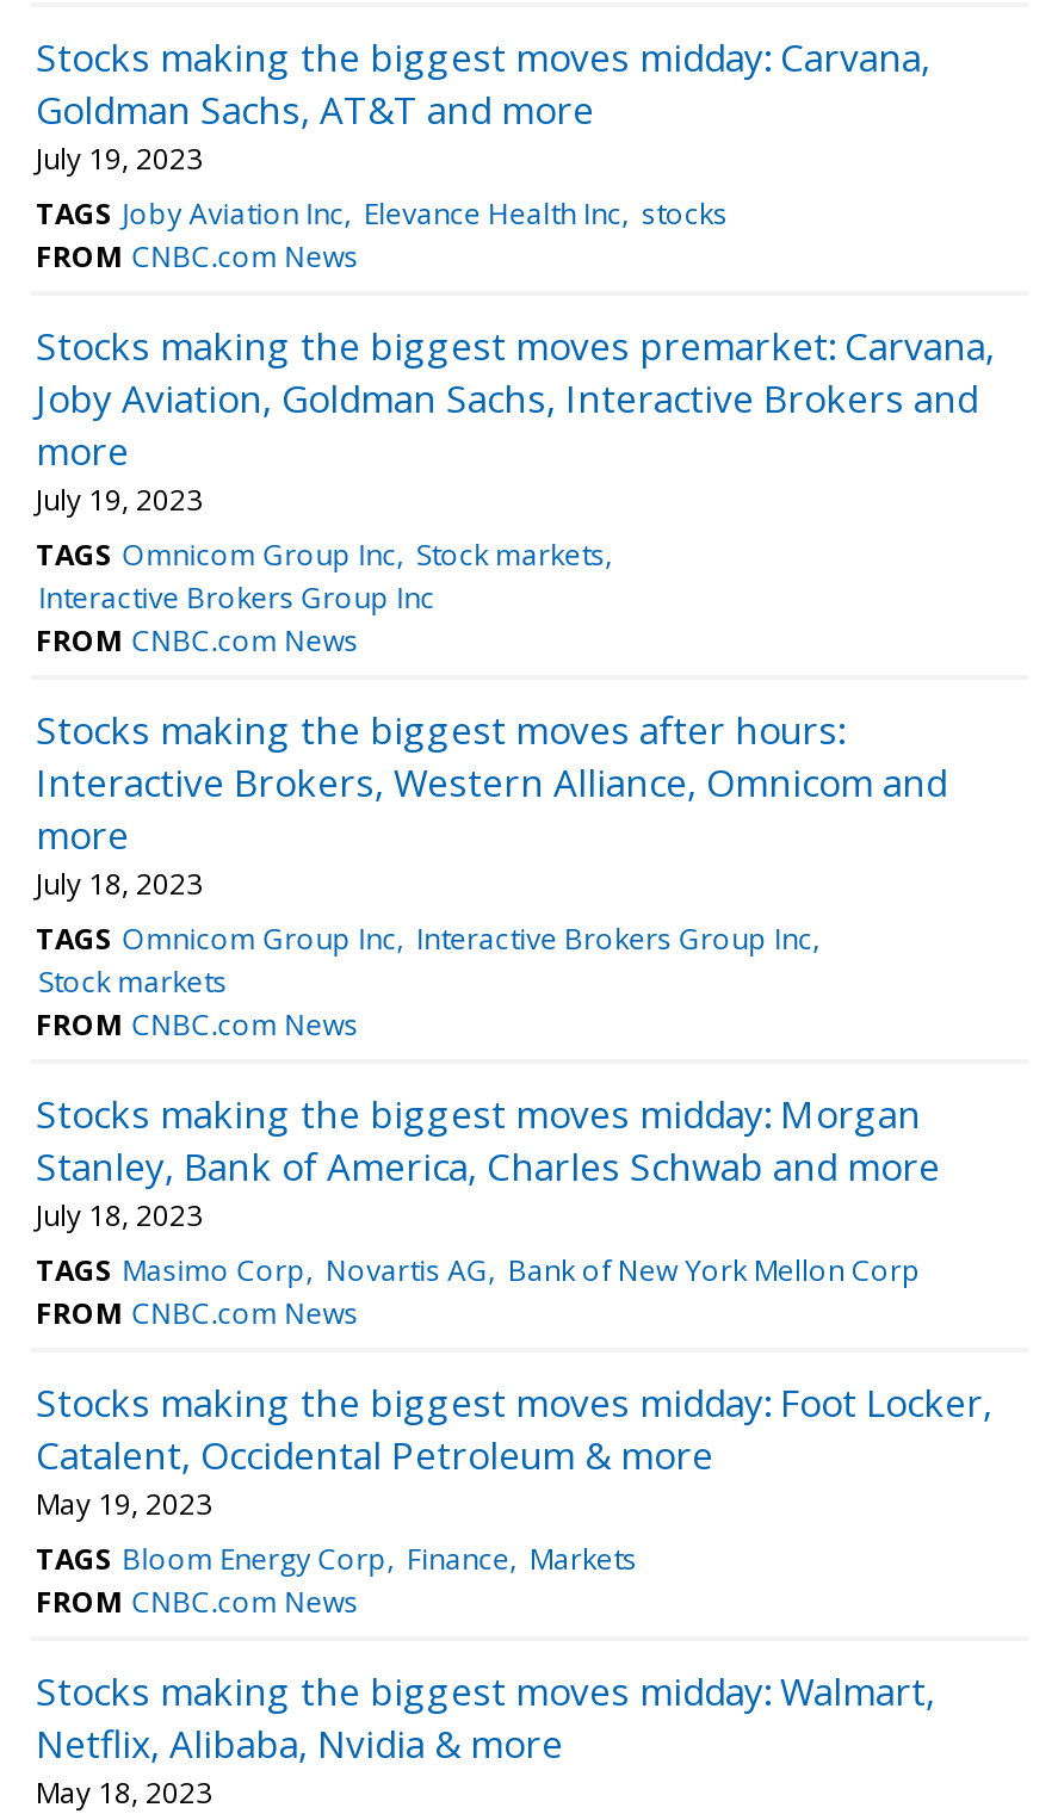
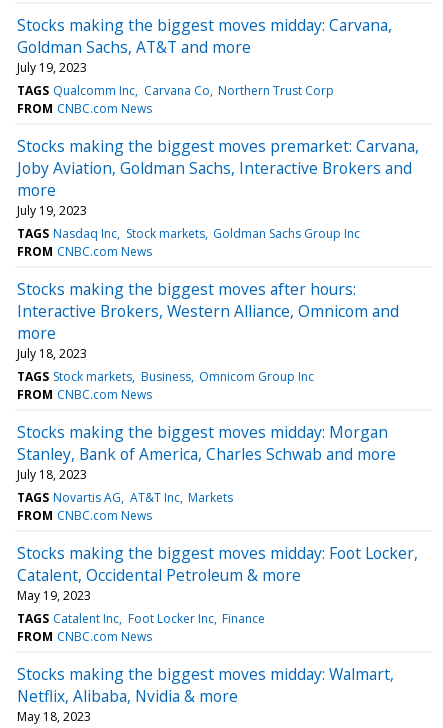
[36,193,727,233] TAGS Joby Aviation Inc Elevance Health Inc stocks -> [17,82,334,99] TAGS Qualcomm Inc Carvana Co Northern Trust Corp
[36,534,605,617] TAGS Omnicom Group Inc Stock markets | Interactive Brokers Group Inc -> [17,225,360,242] TAGS Nasdaq Inc Stock markets Goldman Sachs Group Inc
[36,918,813,1001] TAGS Omnicom Group Inc Interactive Brokers Group Inc | Stock markets -> [17,368,314,385] TAGS Stock markets Business Omnicom Group Inc
[36,1249,921,1290] TAGS Masimo Corp Novartis AG Bank of New York Mellon Corp -> [17,489,233,506] TAGS Novartis AG AT&T Inc Markets
[36,1538,637,1579] TAGS Bloom Energy Corp Finance Markets -> [17,610,265,627] TAGS Catalent Inc Foot Locker Inc Finance

